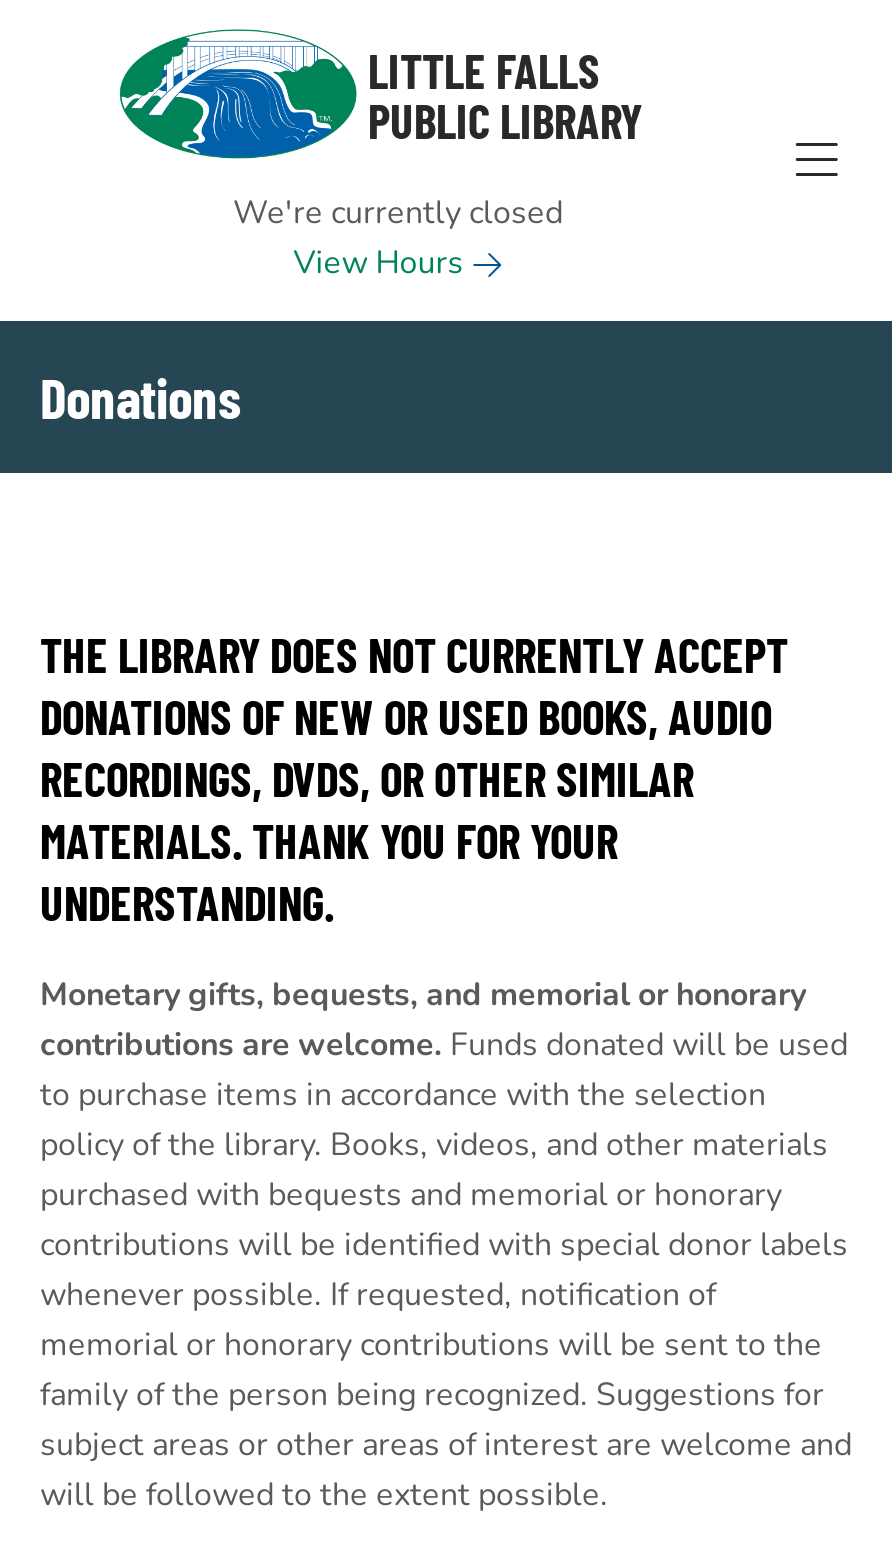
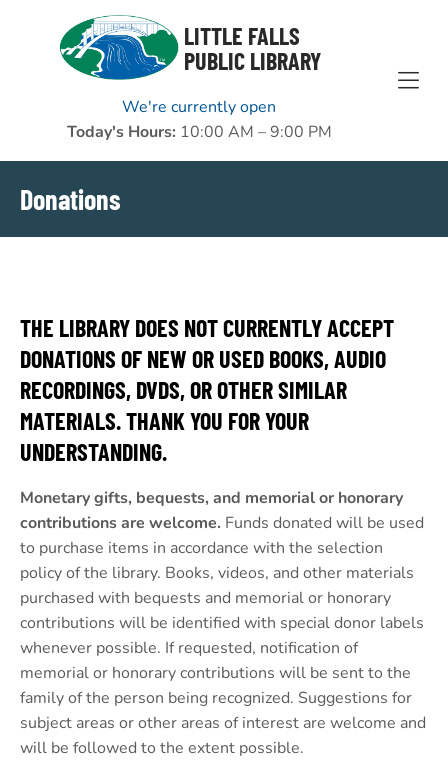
[233,191,563,285] We're currently closed | View Hours -> [66,96,331,143] We're currently open | Today's Hours: 10:00 AM – 9:00 PM

